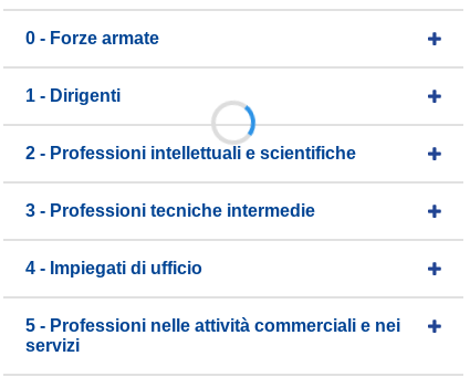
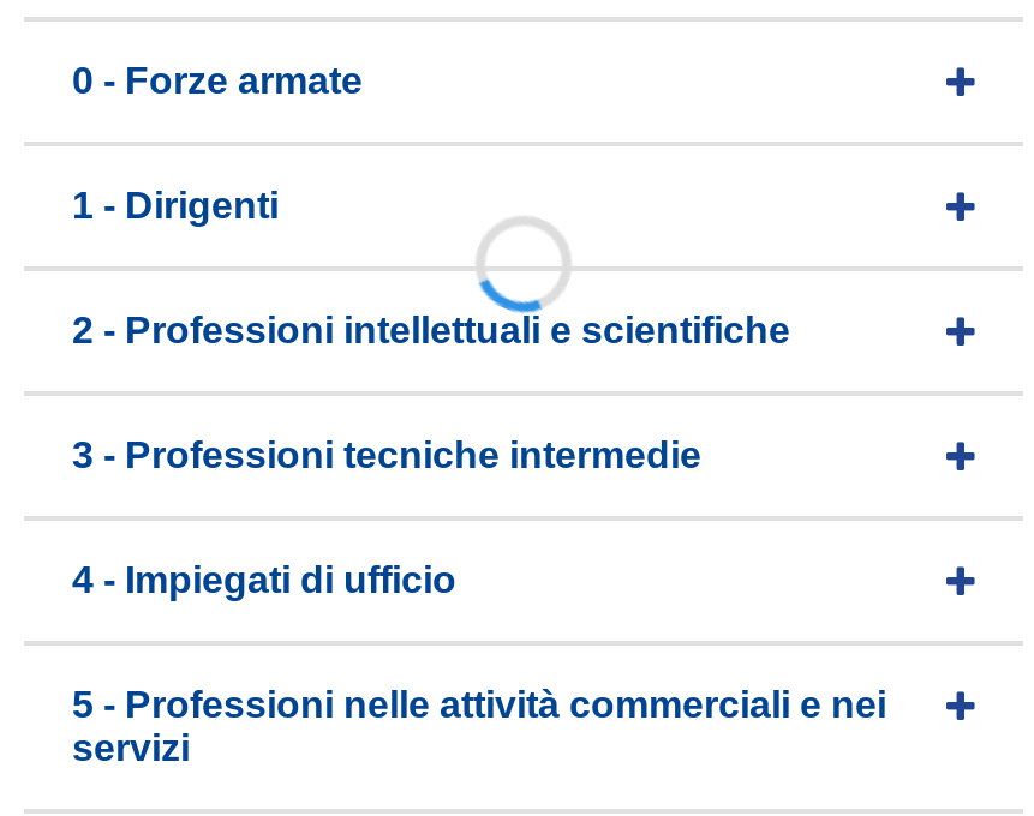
[213,105,257,142] [image] -> [478,228,572,305] [image]

